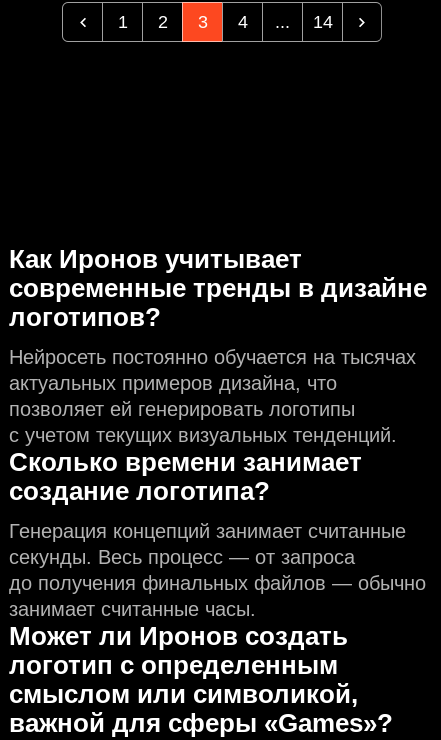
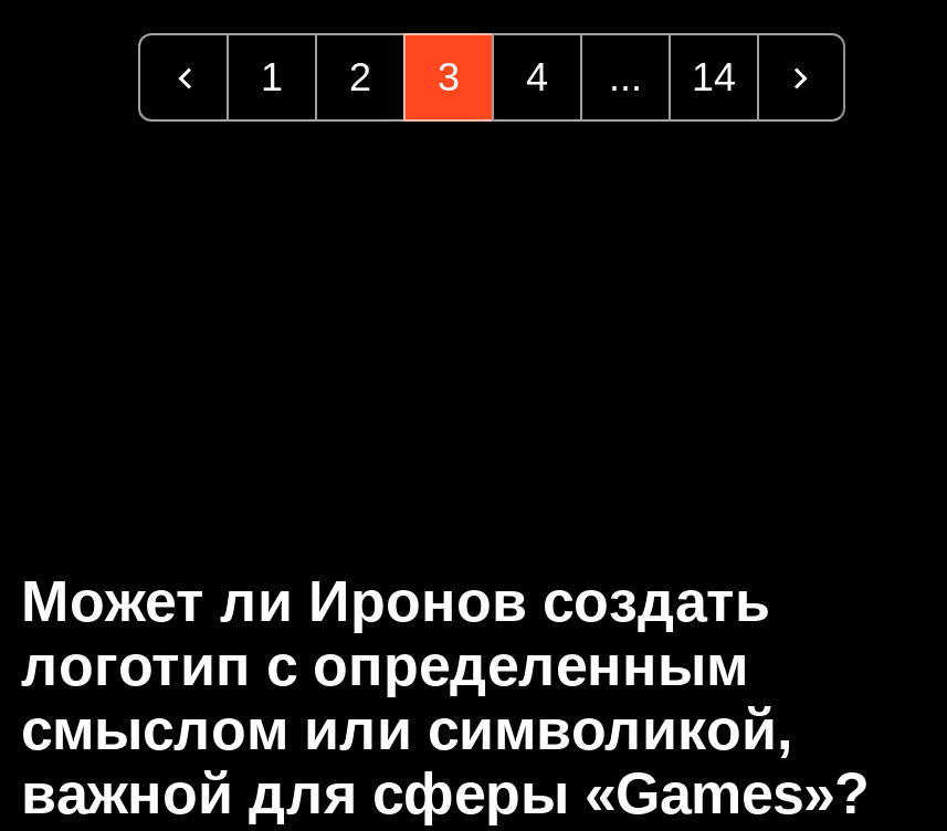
[9,244,427,620] Как Иронов учитывает | современные тренды в дизайне | логотипов? | Нейросеть постоянно обучается на тысячах | актуальных примеров дизайна, что | позволяет ей генерировать логотипы | с учeтом текущих визуальных тенденций. | Сколько времени занимает | создание логотипа? | Генерация концепций занимает считанные | секунды. Весь процесс — от запроса | до получения финальных файлов — обычно | занимает считанные часы. -> none

